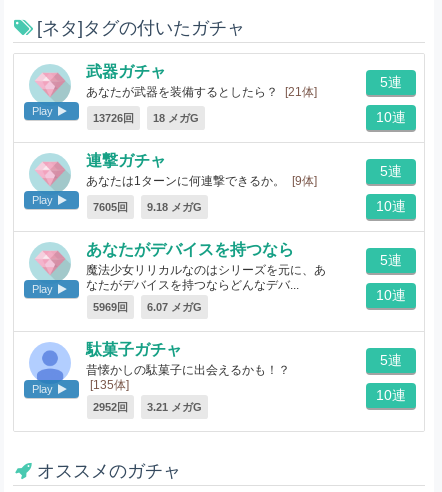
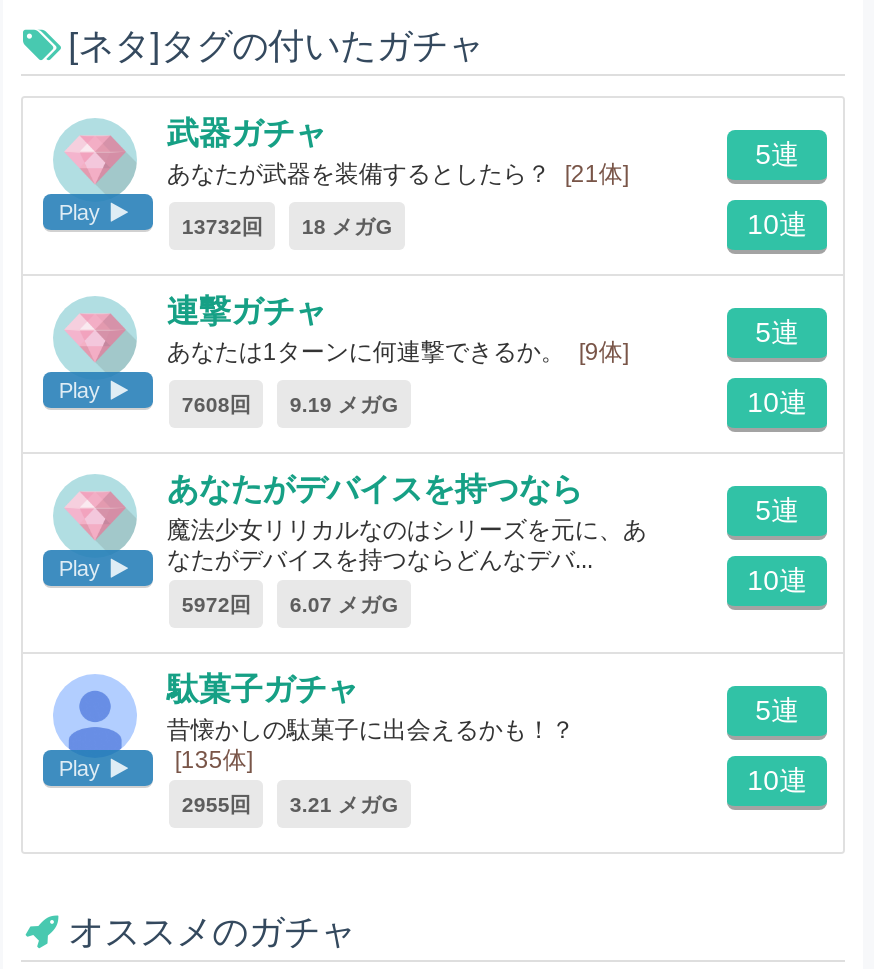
[93,112,199,124] 13726回 18 メガG -> [182,214,394,238] 13732回 18 メガG
[93,201,128,213] 7605回 -> [182,392,252,416] 7608回
[147,201,202,213] 9.18 メガG -> [290,392,400,416] 9.19 メガG
[93,301,128,313] 5969回 -> [182,592,252,616] 5972回
[93,401,202,413] 2952回 3.21 メガG -> [182,792,400,816] 2955回 3.21 メガG

